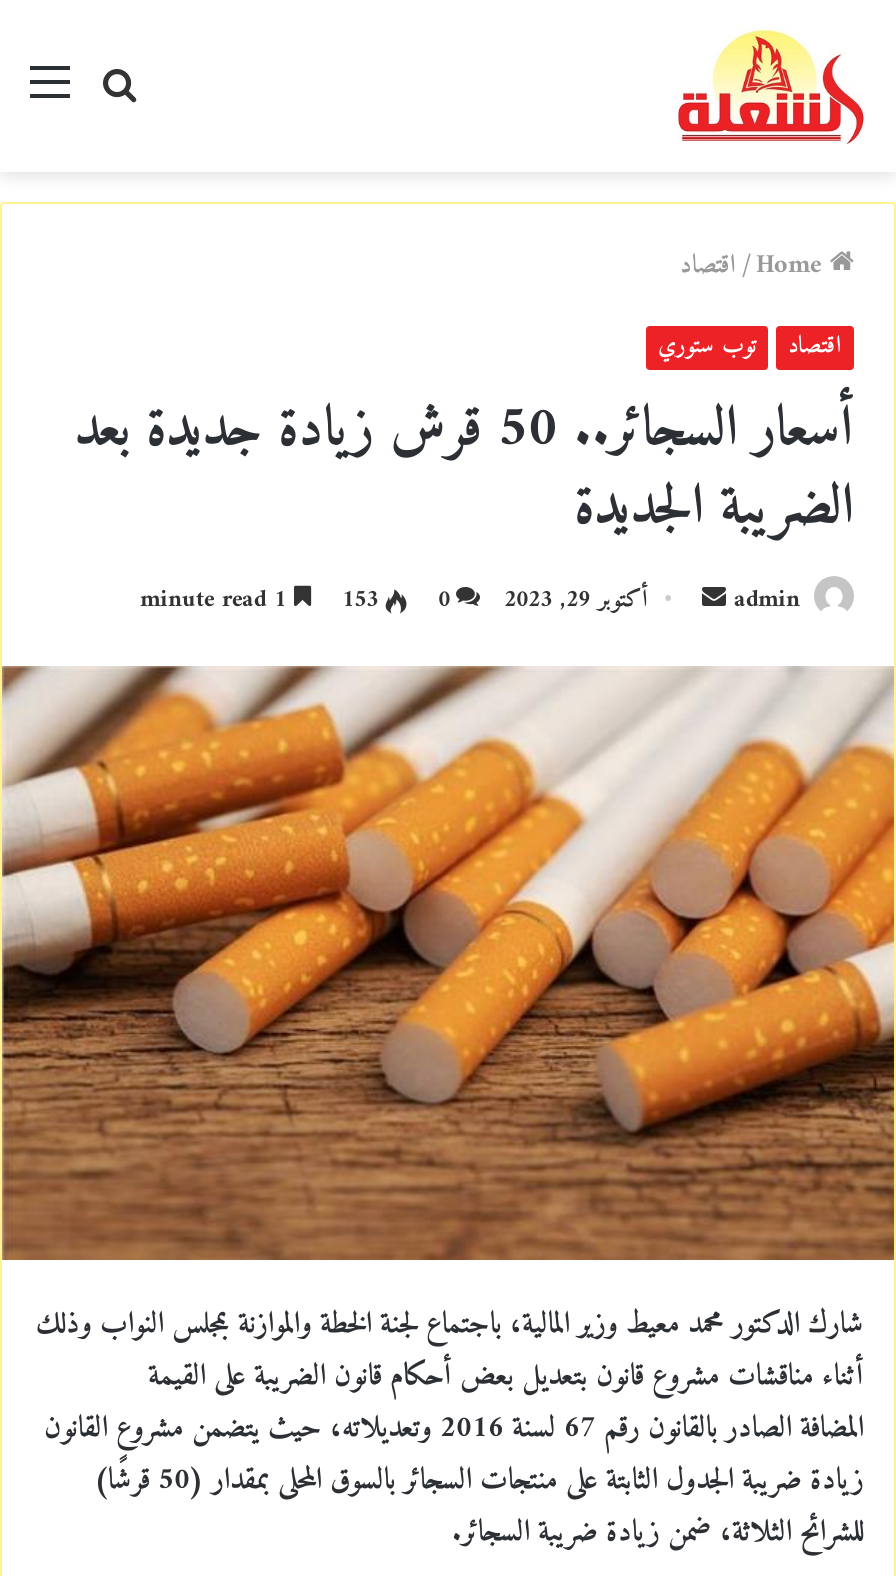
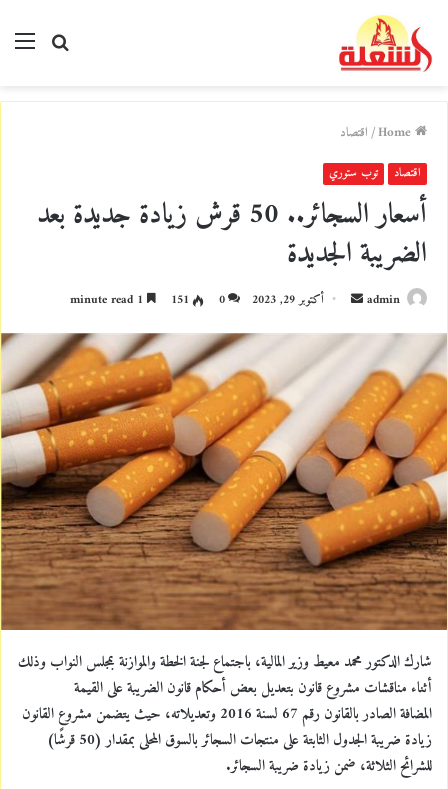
[342,580,378,622] 153 -> [171,290,189,311] 151

